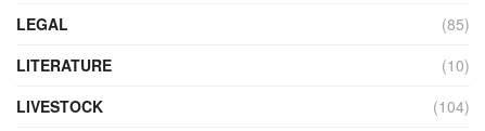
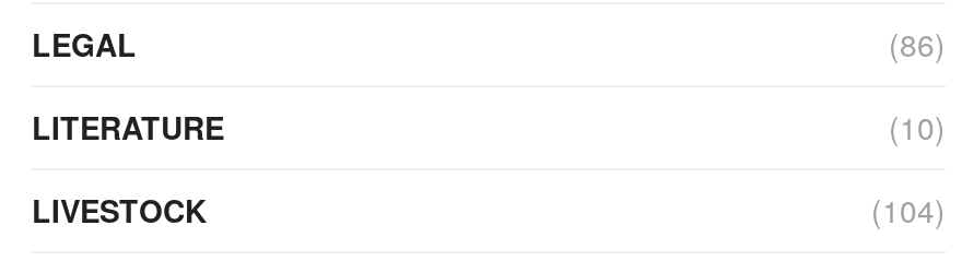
[442,13,470,35] (85) -> [889,23,946,66] (86)

